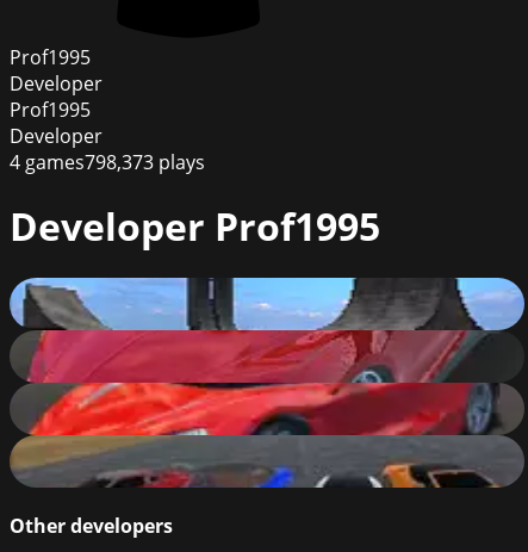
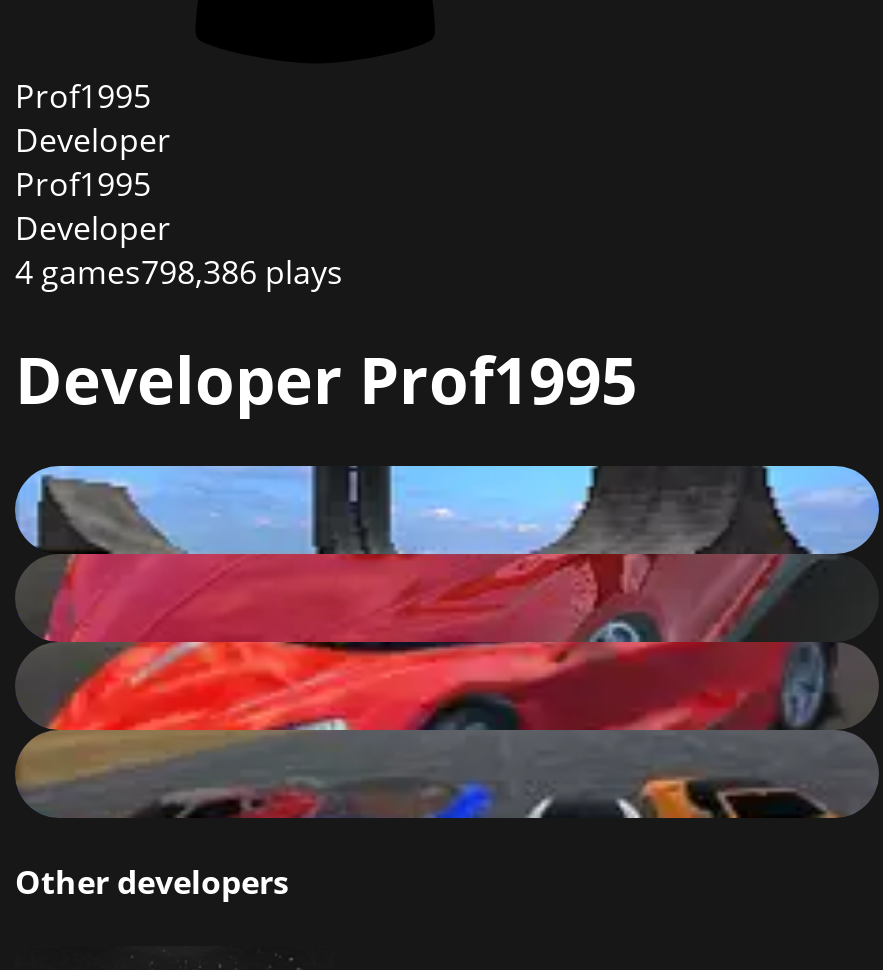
[10,149,205,175] 4 games798,373 plays -> [15,250,343,294] 4 games798,386 plays

